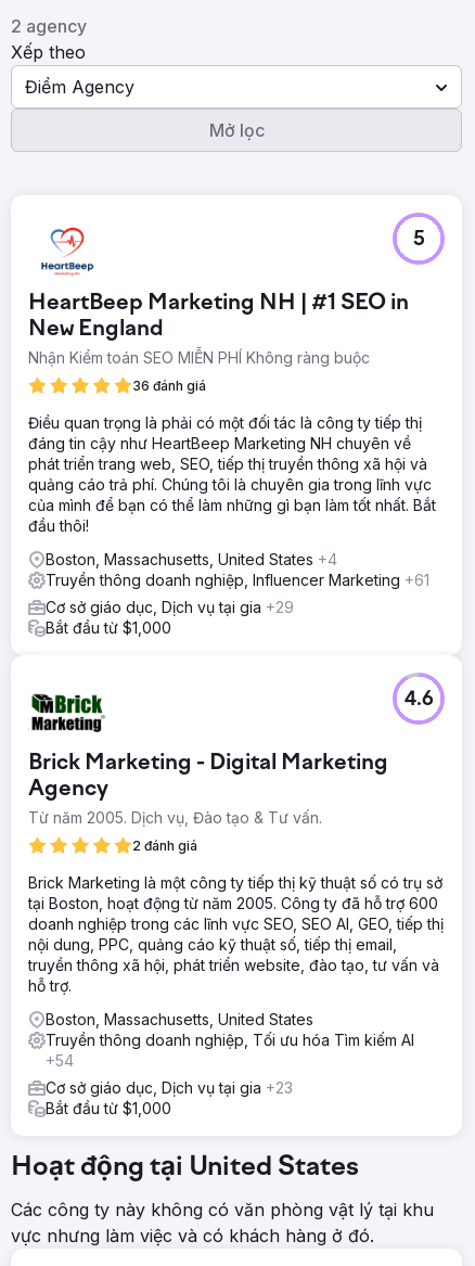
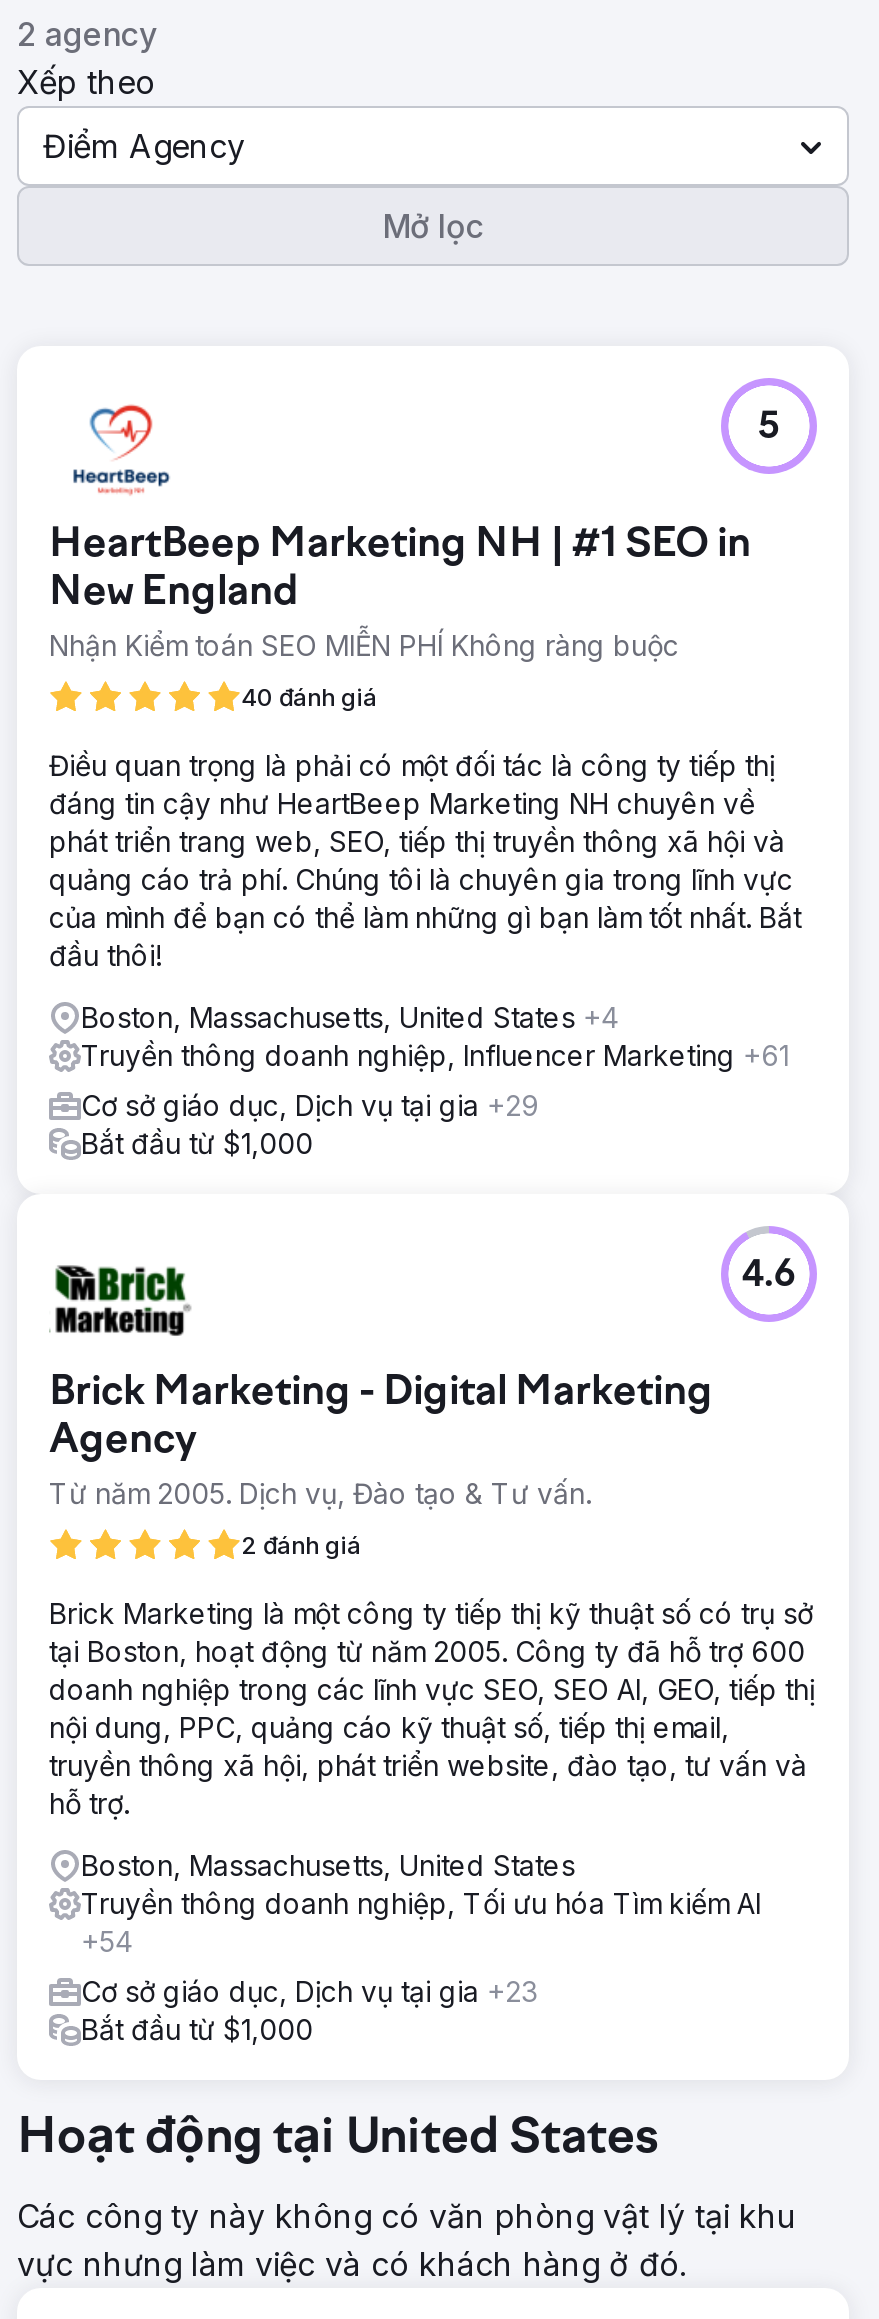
[132,378,206,394] 36 đánh giá -> [241,682,377,712] 40 đánh giá

